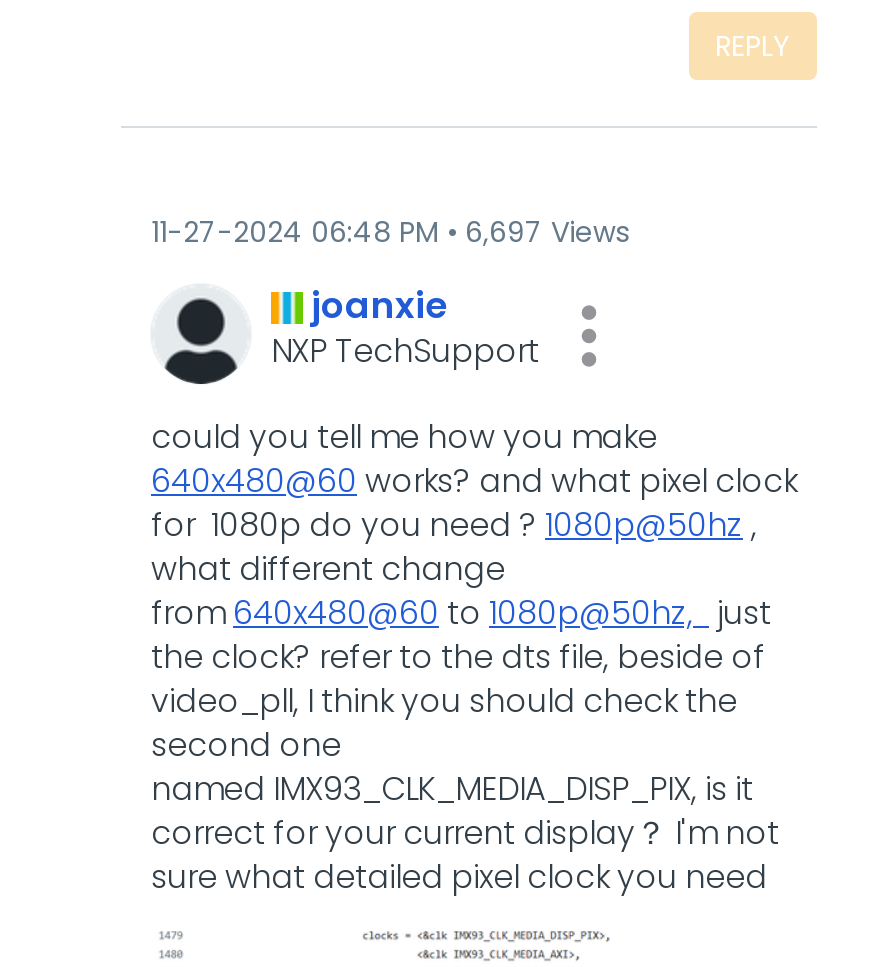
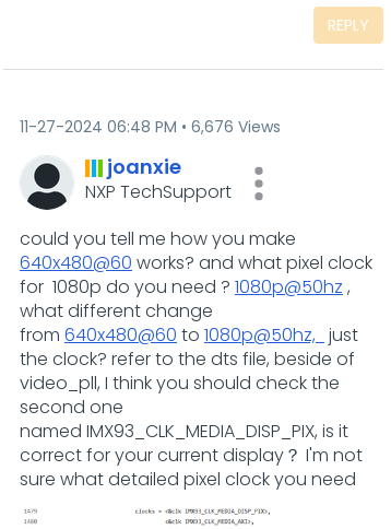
[151,211,629,251] 11-27-2024 06:48 PM 6,697 Views -> [20,115,281,137] 11-27-2024 06:48 PM 6,676 Views

